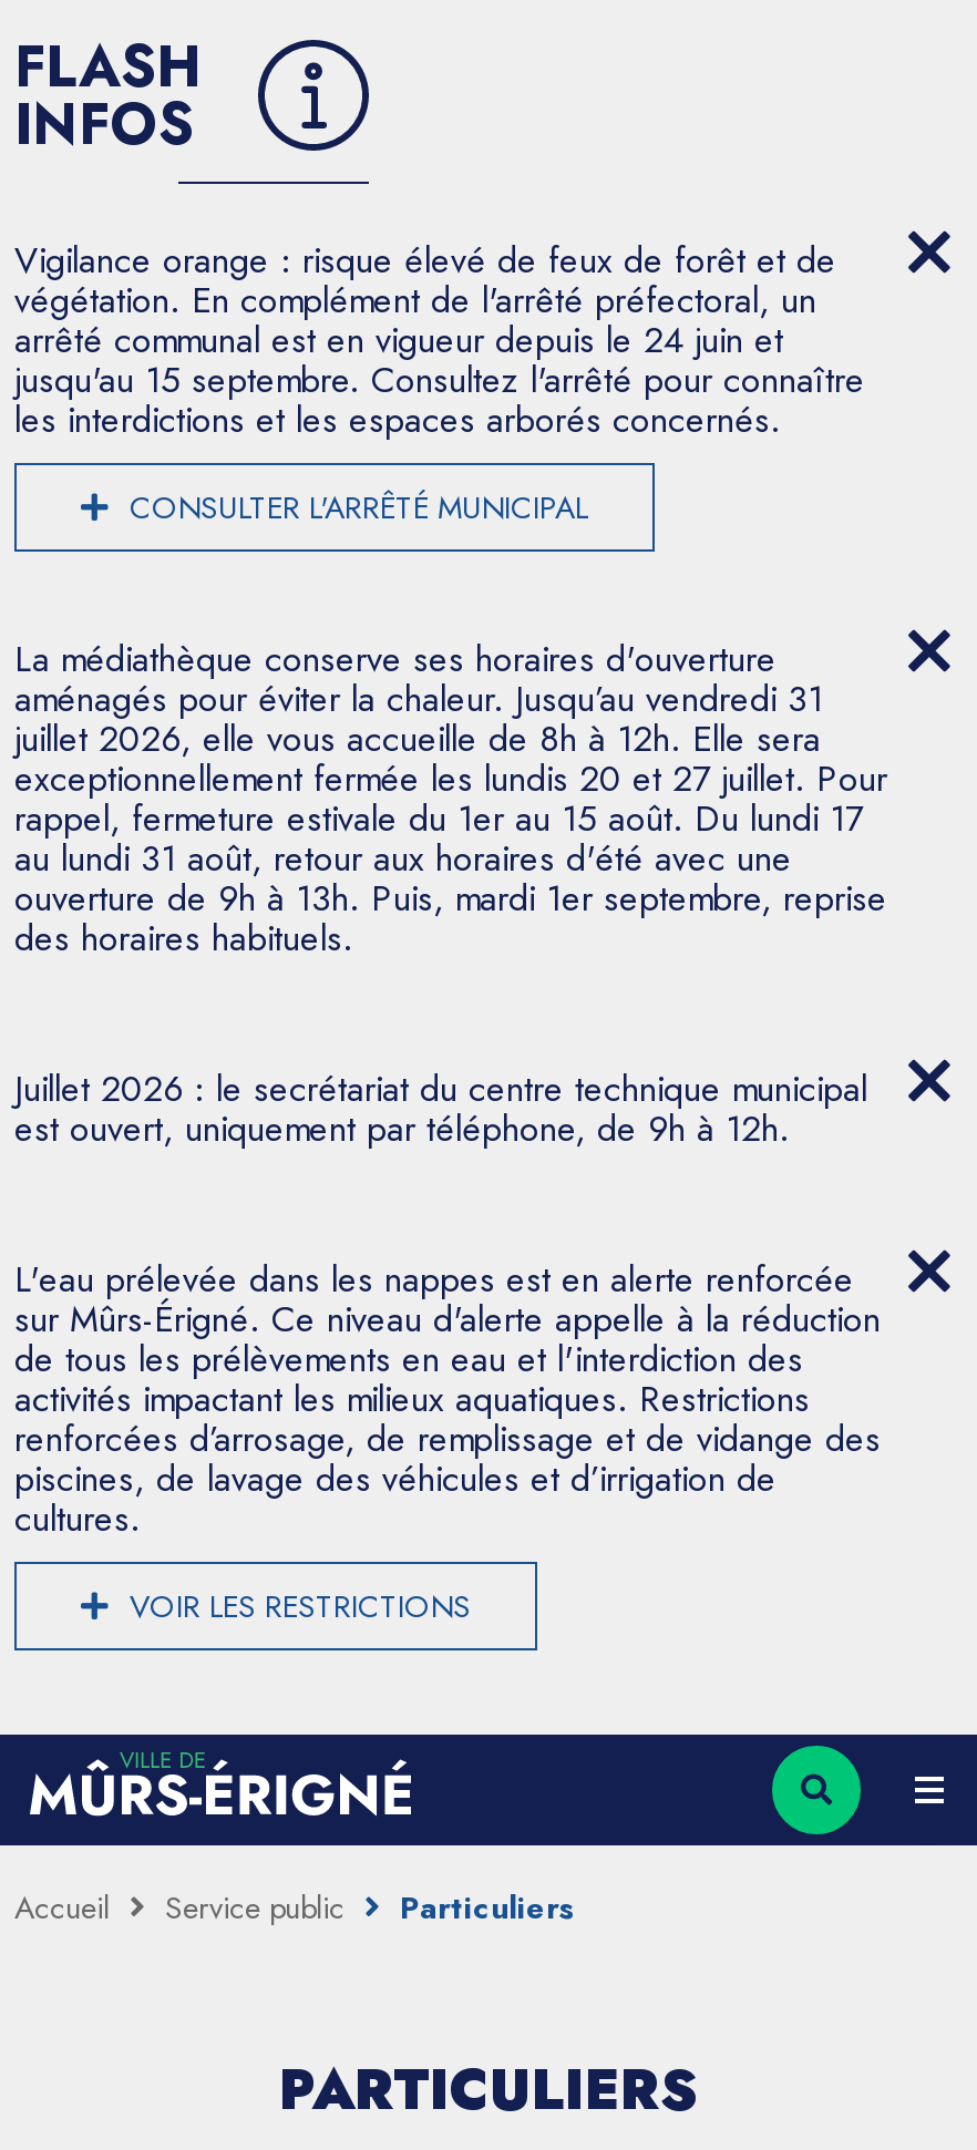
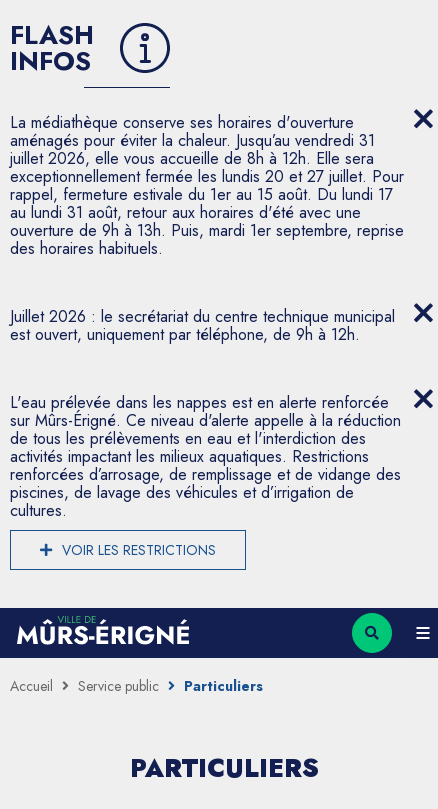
[14,235,865,529] Vigilance orange : risque élevé de feux de forêt et de | végétation. En complément de l'arrêté préfectoral, un | arrêté communal est en vigueur depuis le 24 juin et | jusqu'au 15 septembre. Consultez l'arrêté pour connaître | les interdictions et les espaces arborés concernés. | CONSULTER L'ARRÊTÉ MUNICIPAL -> none

